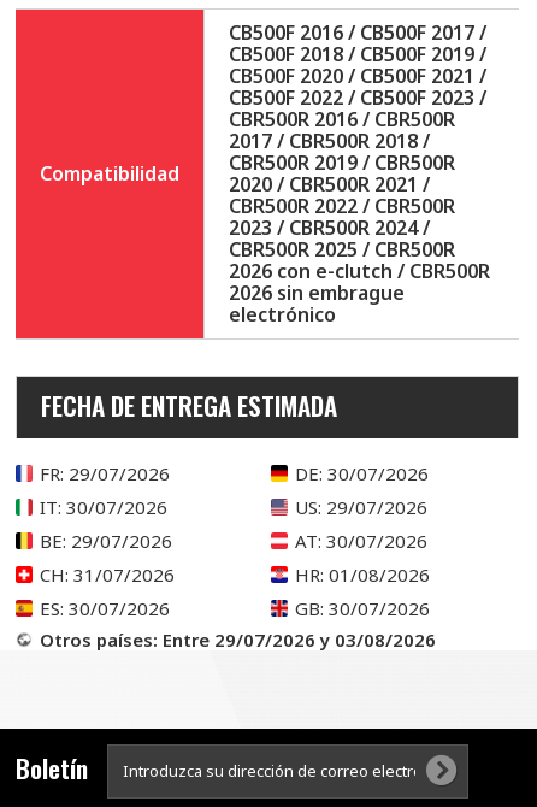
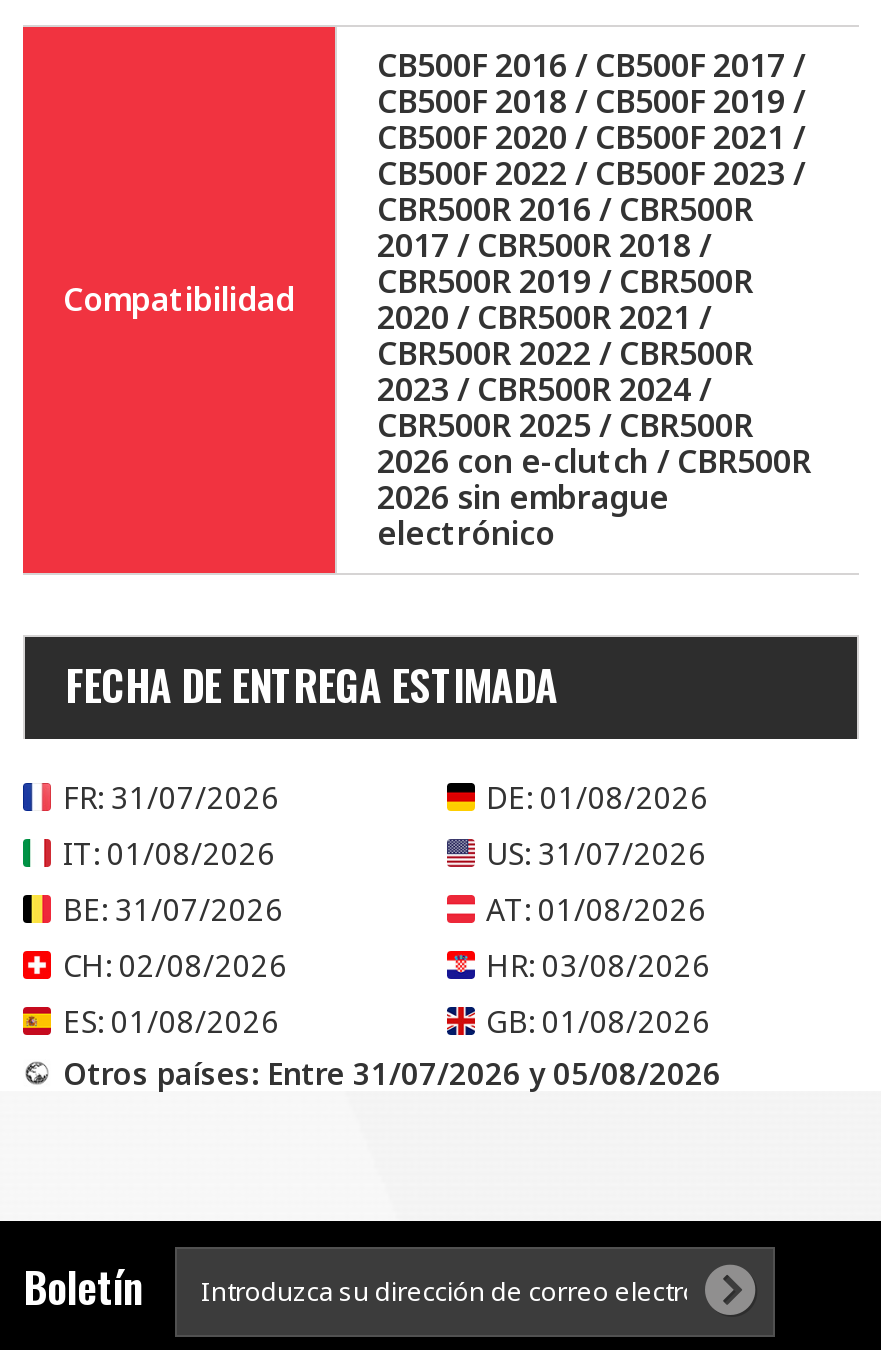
[40,461,170,485] FR: 29/07/2026 -> [63,776,279,816] FR: 31/07/2026
[294,461,428,485] DE: 30/07/2026 -> [486,776,708,816] DE: 01/08/2026
[40,495,167,519] IT: 30/07/2026 -> [63,832,275,872] IT: 01/08/2026
[294,495,427,519] US: 29/07/2026 -> [486,832,706,872] US: 31/07/2026
[40,528,172,552] BE: 29/07/2026 -> [63,888,283,928] BE: 31/07/2026
[294,528,427,552] AT: 30/07/2026 -> [486,888,706,928] AT: 01/08/2026
[40,562,175,586] CH: 31/07/2026 -> [63,944,287,984] CH: 02/08/2026
[294,562,429,586] HR: 01/08/2026 -> [486,944,710,984] HR: 03/08/2026
[40,596,170,620] ES: 30/07/2026 -> [63,1000,279,1040] ES: 01/08/2026
[294,596,429,620] GB: 30/07/2026 -> [486,1000,710,1040] GB: 01/08/2026
[40,627,436,651] Otros países: Entre 29/07/2026 y 03/08/2026 -> [63,1052,721,1092] Otros países: Entre 31/07/2026 y 05/08/2026

